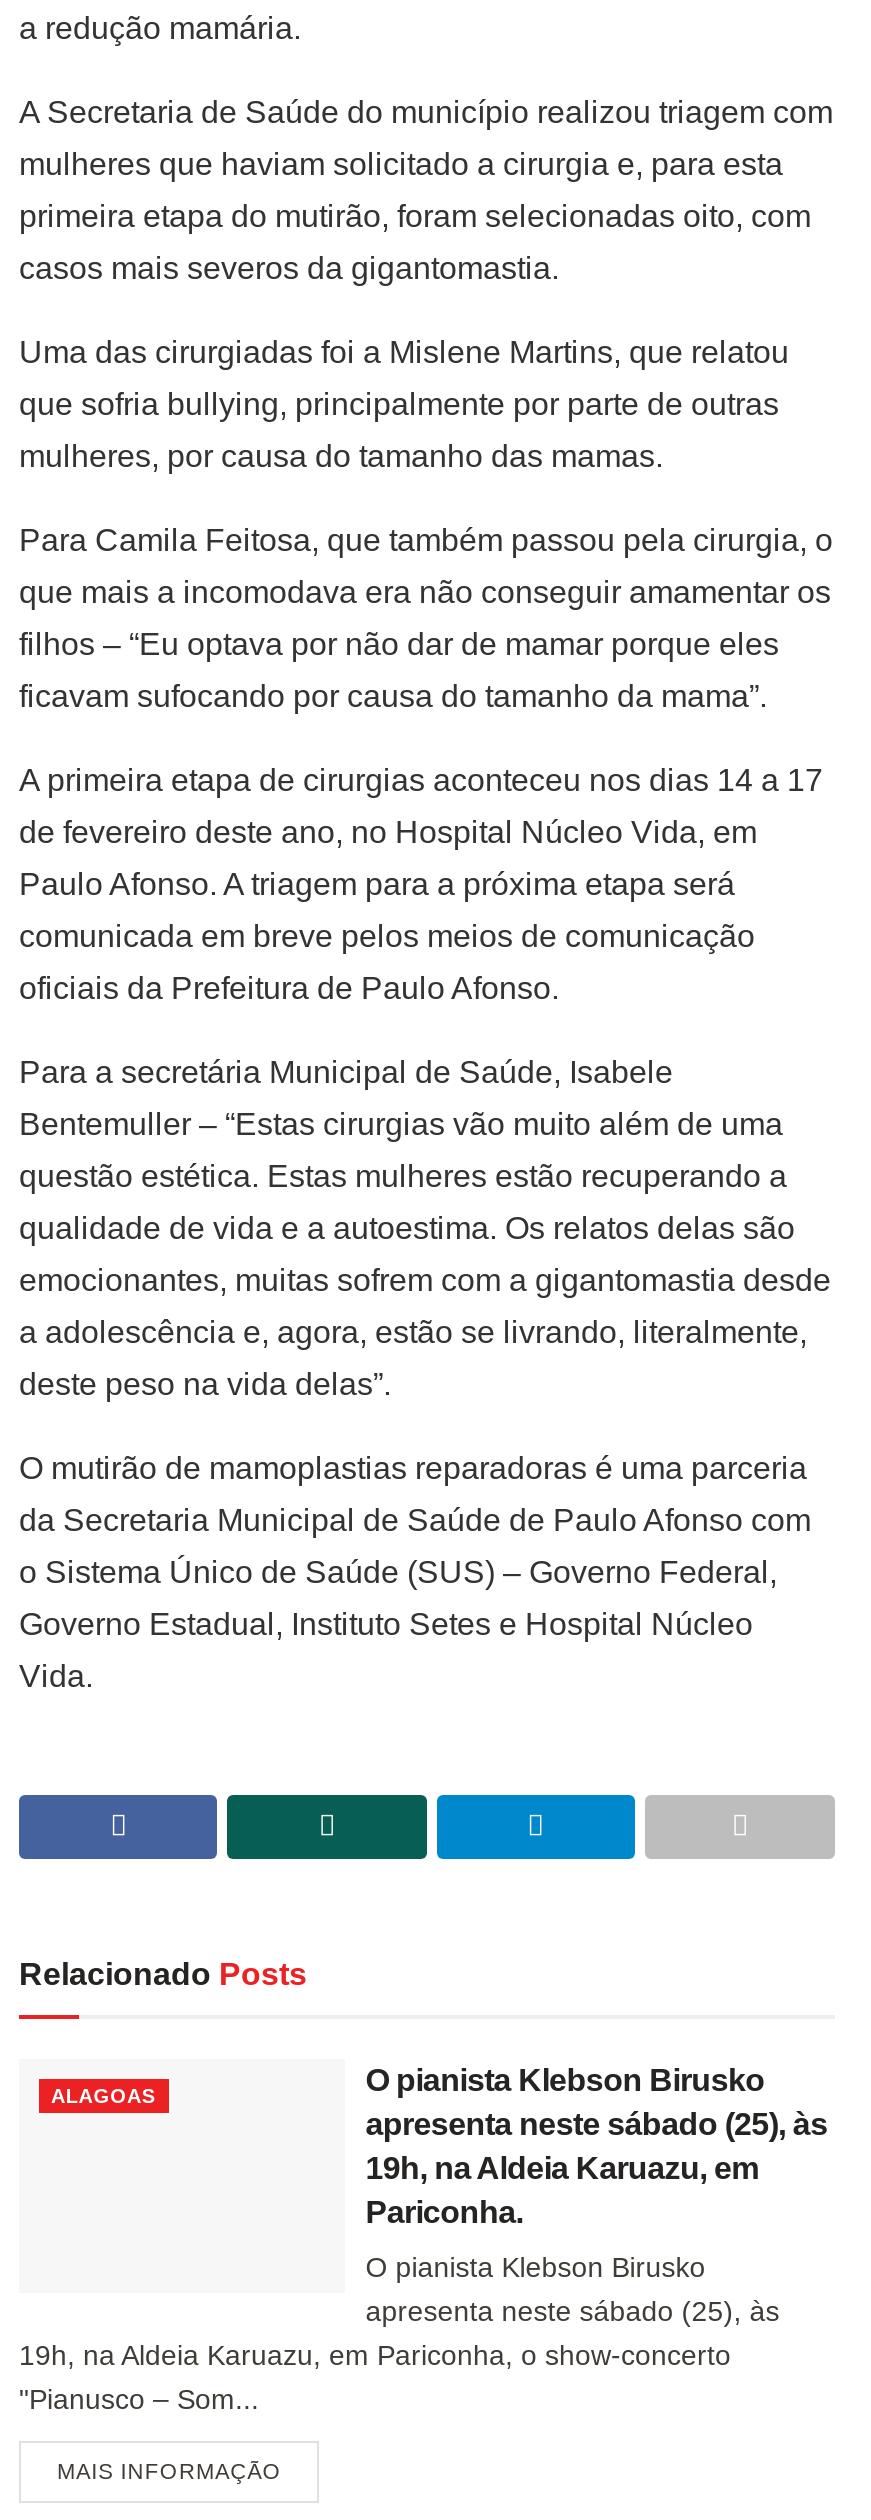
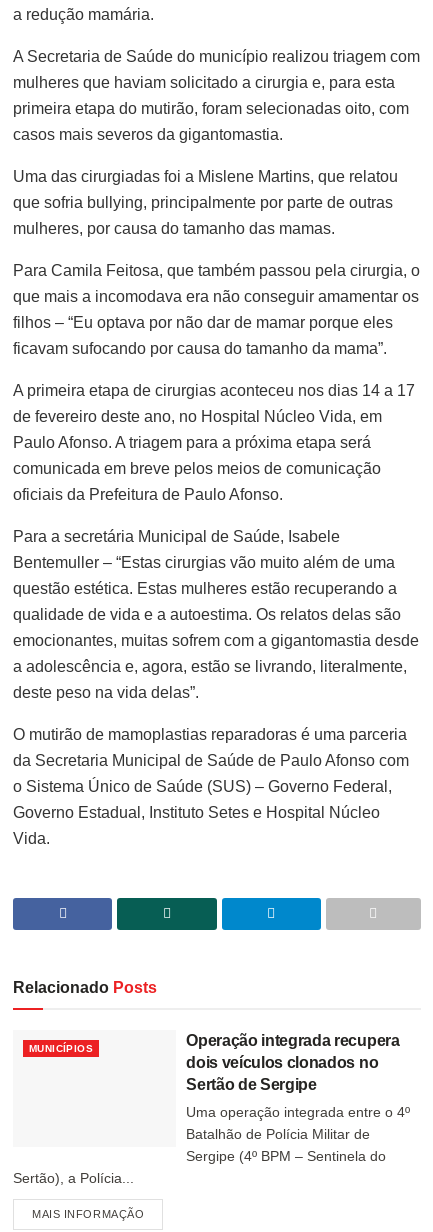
[51,2063,828,2229] ALAGOAS | O pianista Klebson Birusko | apresenta neste sábado (25), às | 19h, na Aldeia Karuazu, em | Pariconha. -> [29,1032,400,1093] MUNICÍPIOS | Operação integrada recupera | dois veículos clonados no | Sertão de Sergipe
[19,2251,779,2415] O pianista Klebson Birusko | apresenta neste sábado (25), às | 19h, na Aldeia Karuazu, em Pariconha, o show-concerto | "Pianusco – Som... -> [13,1104,410,1186] Uma operação integrada entre o 4º | Batalhão de Polícia Militar de | Sergipe (4º BPM – Sentinela do | Sertão), a Polícia...

